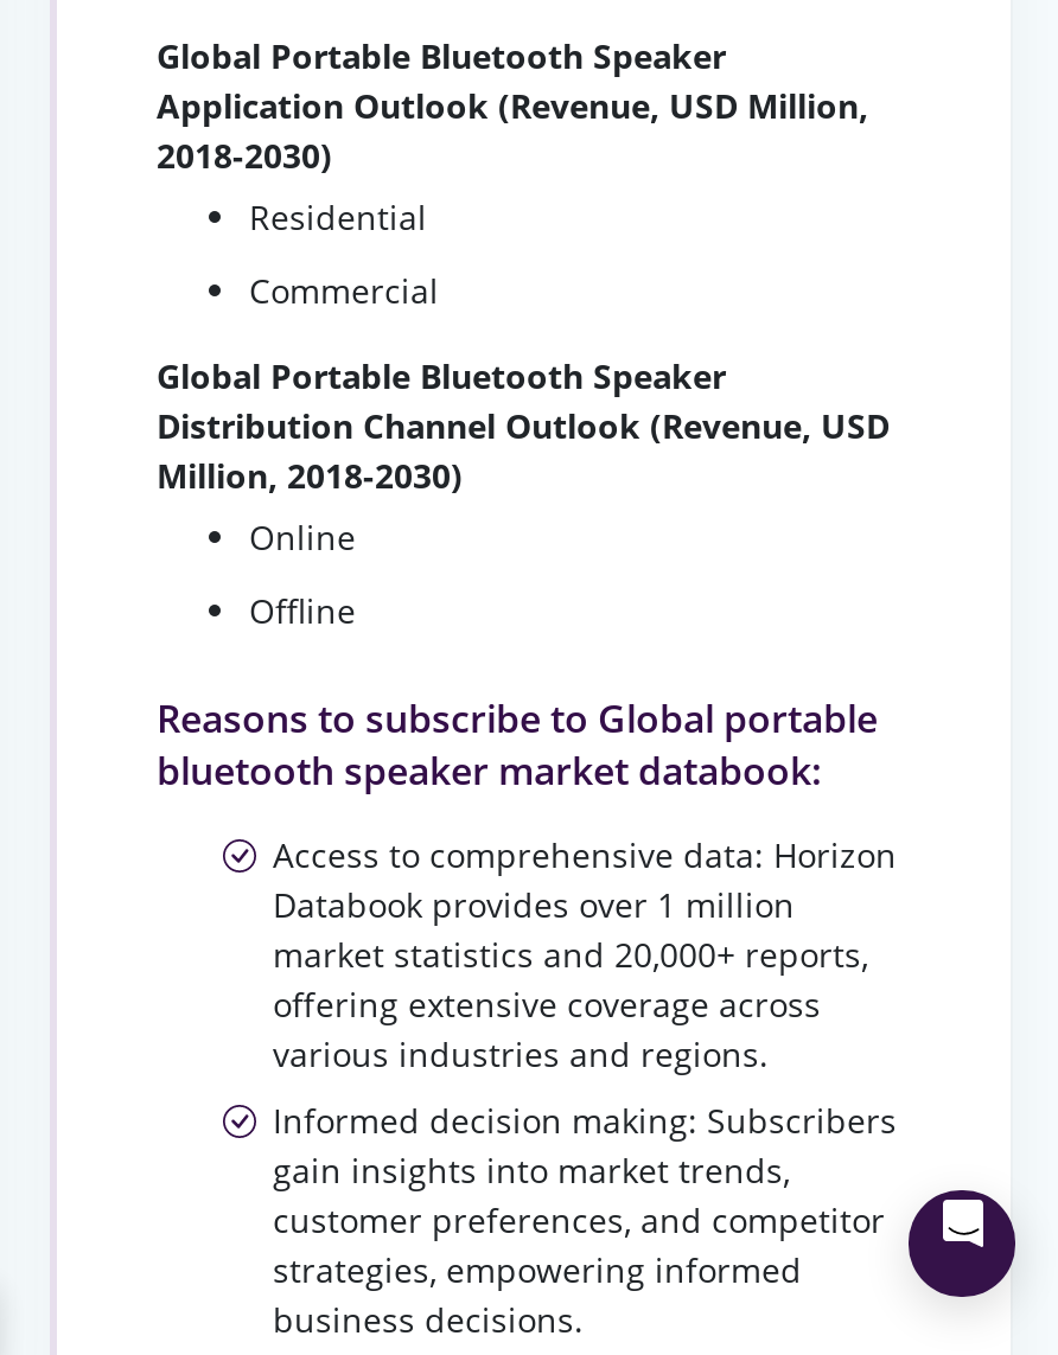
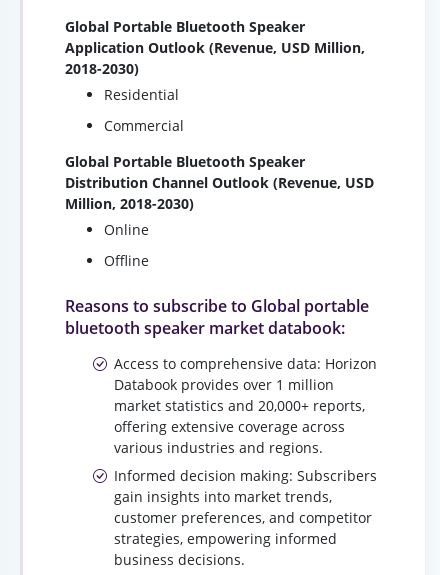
[904,1188,1020,1302] [image] -> none

